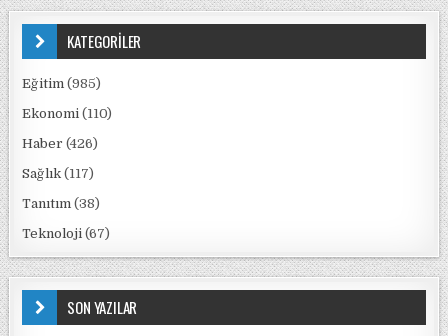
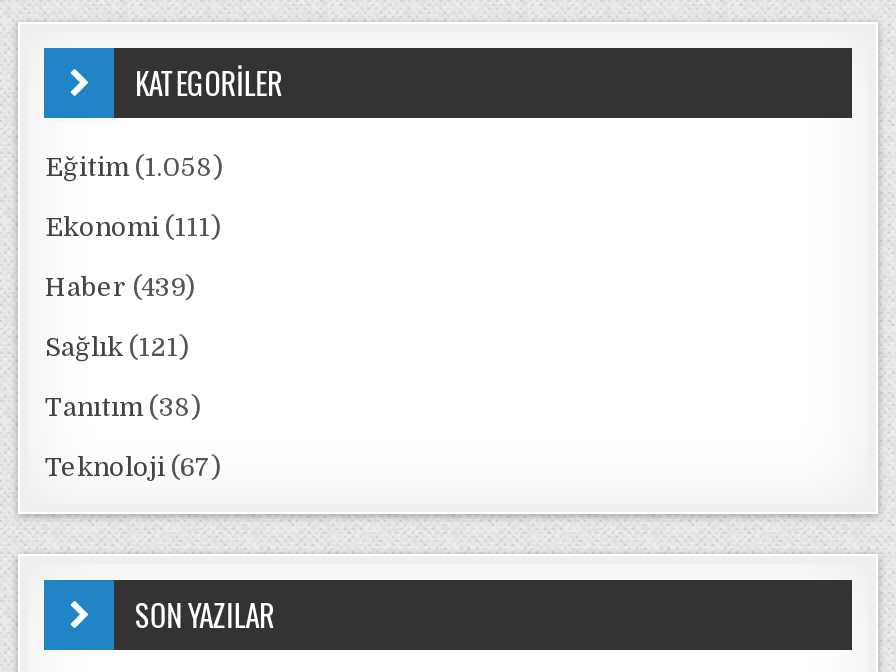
[22,76,101,91] Eğitim (985) -> [45,152,223,182] Eğitim (1.058)
[22,106,112,121] Ekonomi (110) -> [45,212,221,242] Ekonomi (111)
[22,136,98,151] Haber (426) -> [45,272,195,302] Haber (439)
[22,166,94,181] Sağlık (117) -> [45,332,189,362] Sağlık (121)

